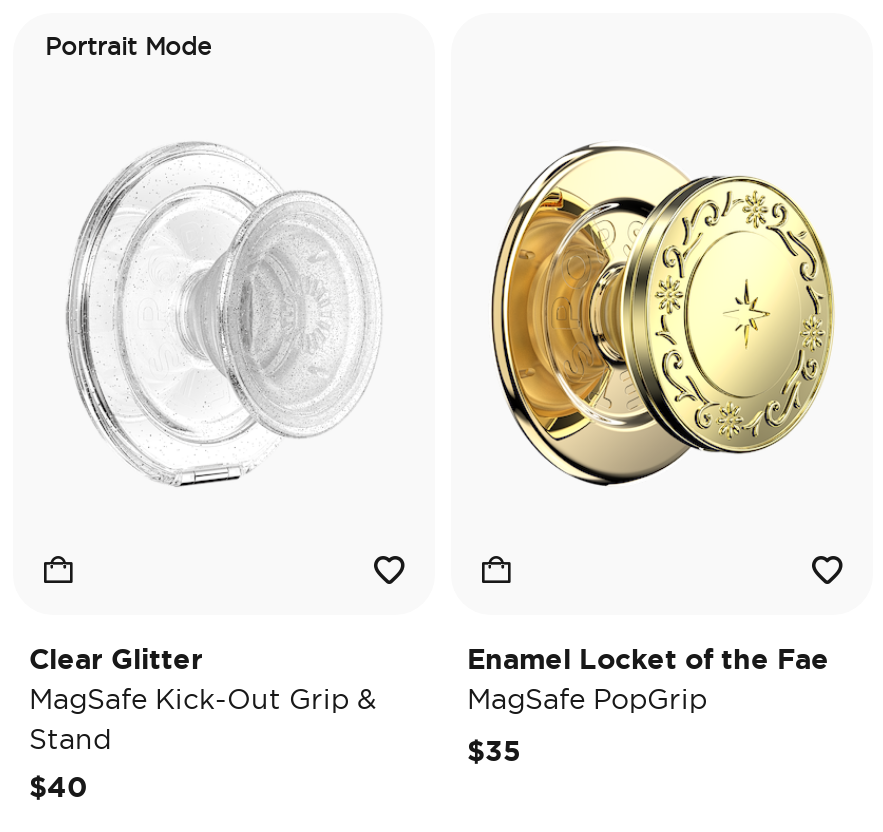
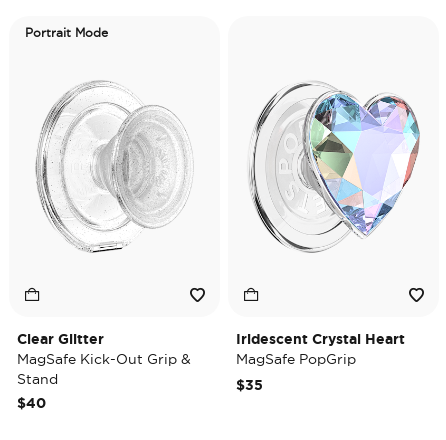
[489,143,835,487] [image] -> [248,82,421,253] [image]
[467,643,829,675] Enamel Locket of the Fae -> [236,331,405,347] Iridescent Crystal Heart

